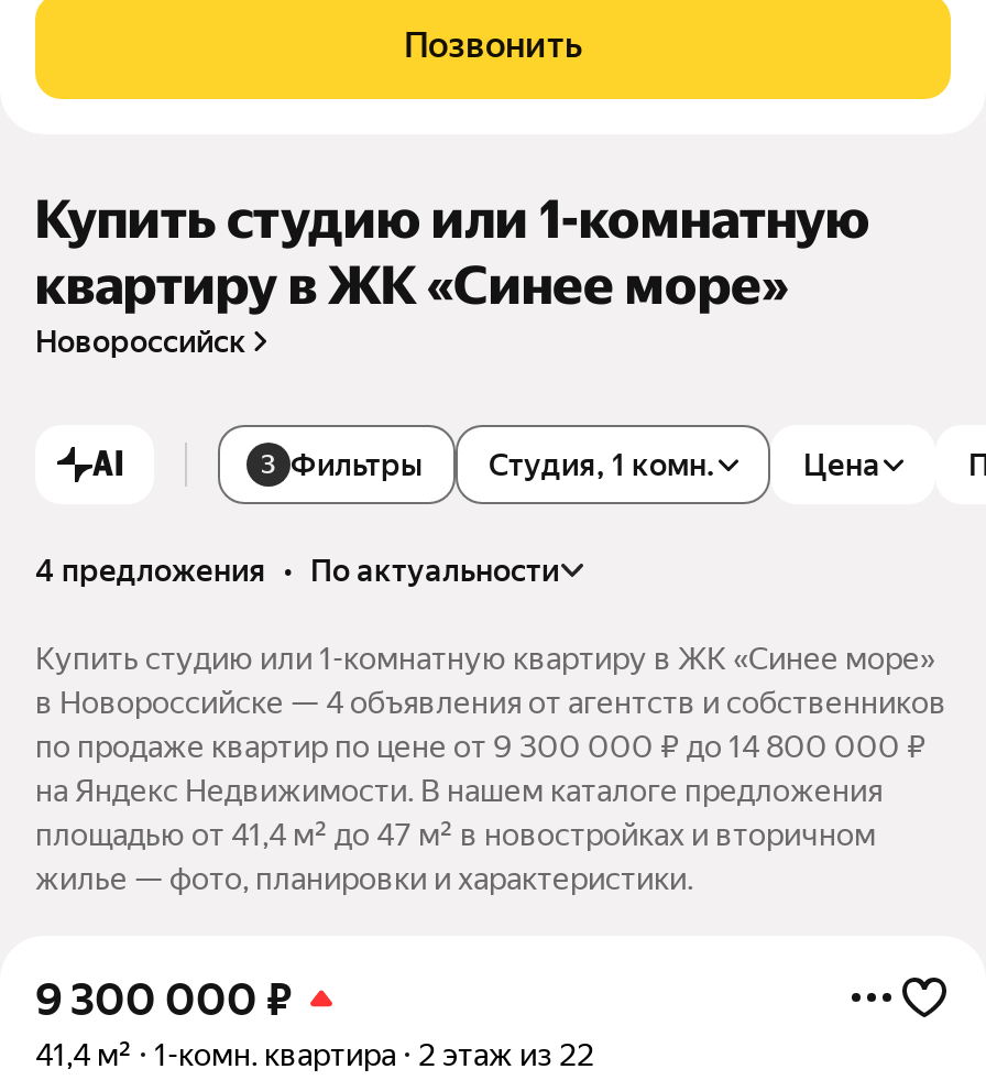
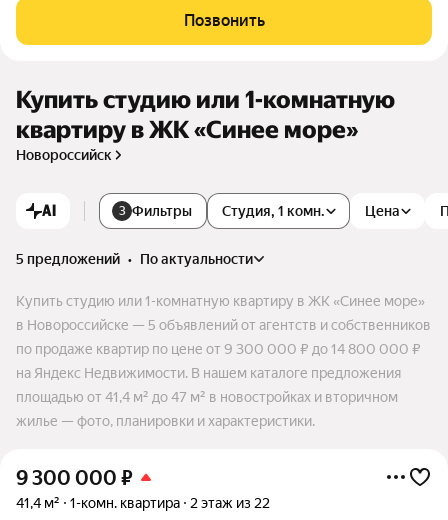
[35,552,559,588] 4 предложения • по актуальности -> [16,251,253,267] 5 предложений • по актуальности
[35,685,946,720] в Новороссийске — 4 объявления от агентств и собственников -> [16,317,431,333] в Новороссийске — 5 объявлений от агентств и собственников

